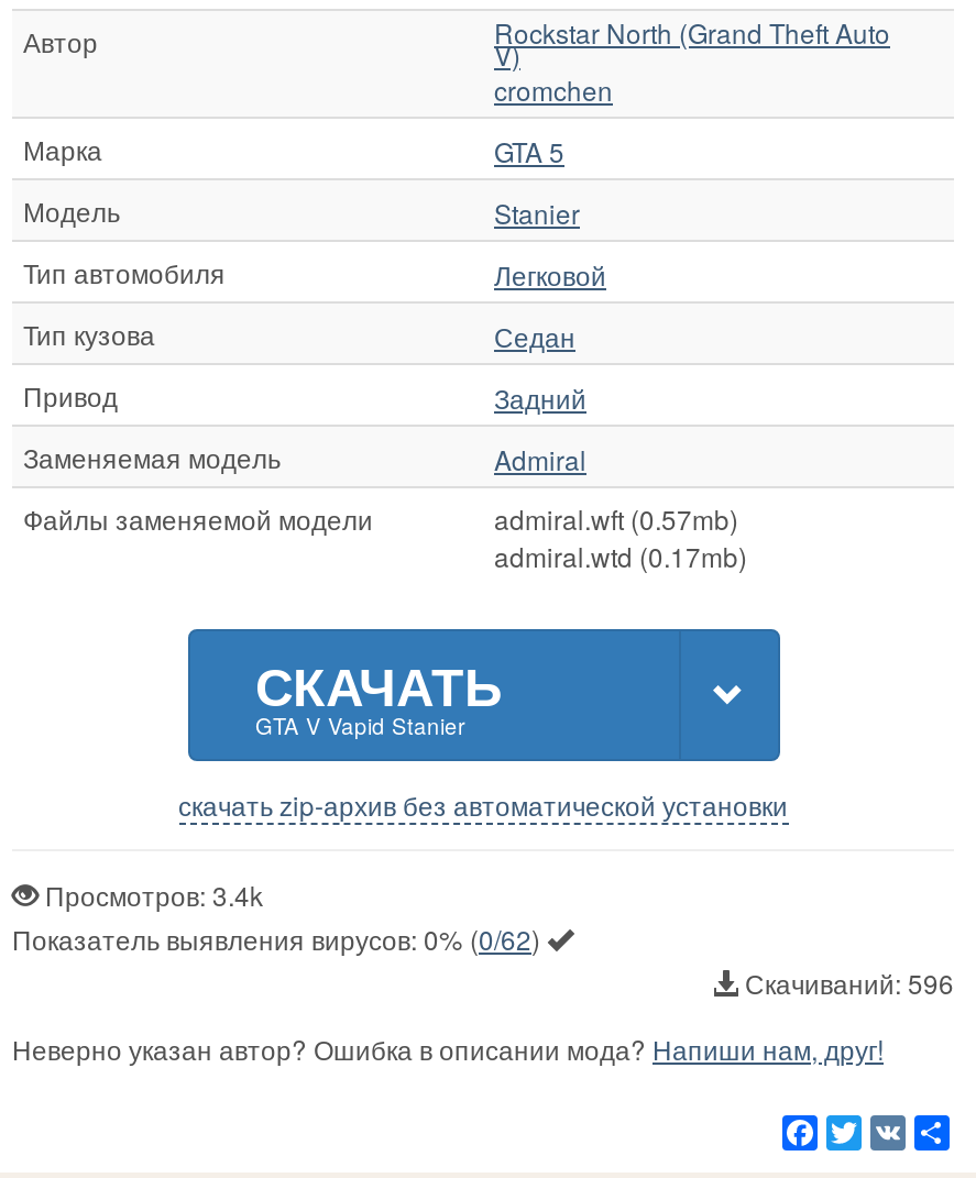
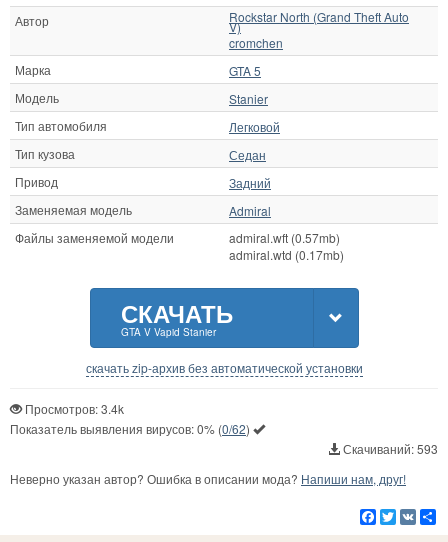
[738,963,954,1000] Скачиваний: 596 -> [340,440,438,457] Скачиваний: 593

